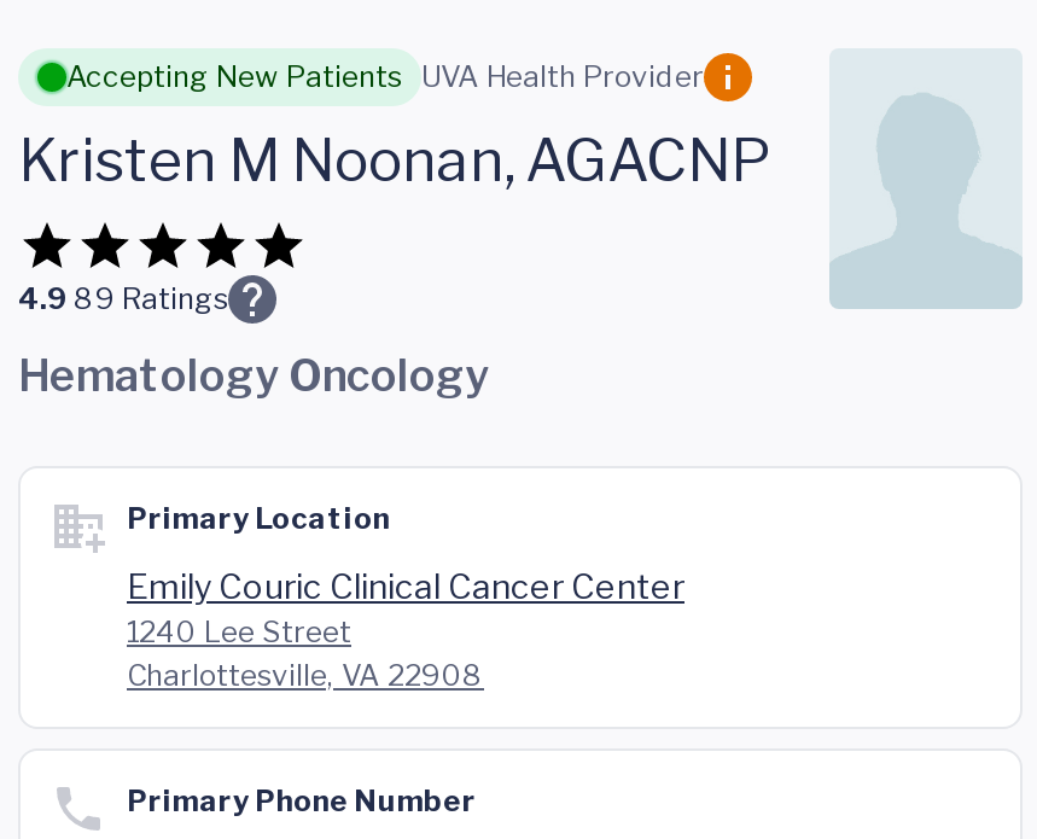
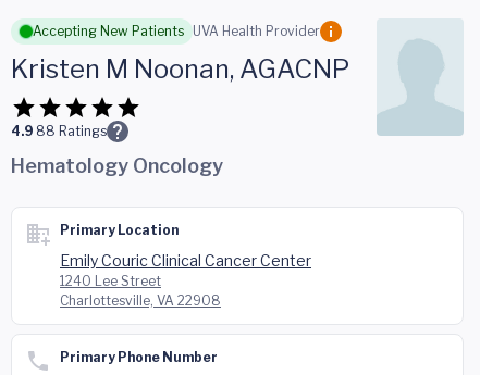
[18,280,228,316] 4.9 89 Ratings -> [11,123,107,139] 4.9 88 Ratings

